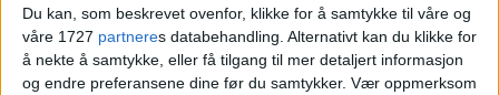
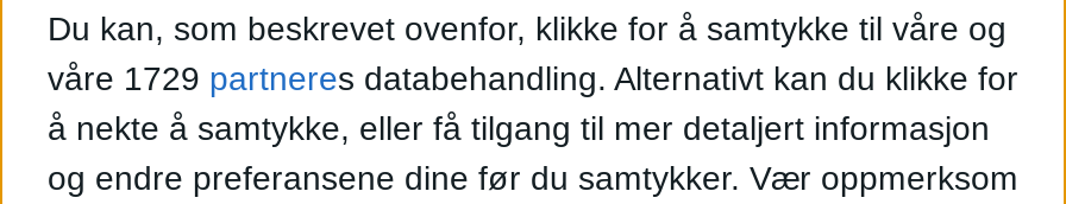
[22,27,477,45] våre 1727 partneres databehandling. Alternativt kan du klikke for -> [48,59,1018,97] våre 1729 partneres databehandling. Alternativt kan du klikke for

